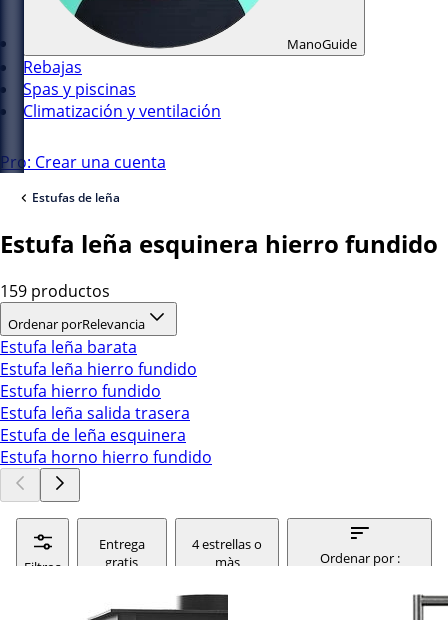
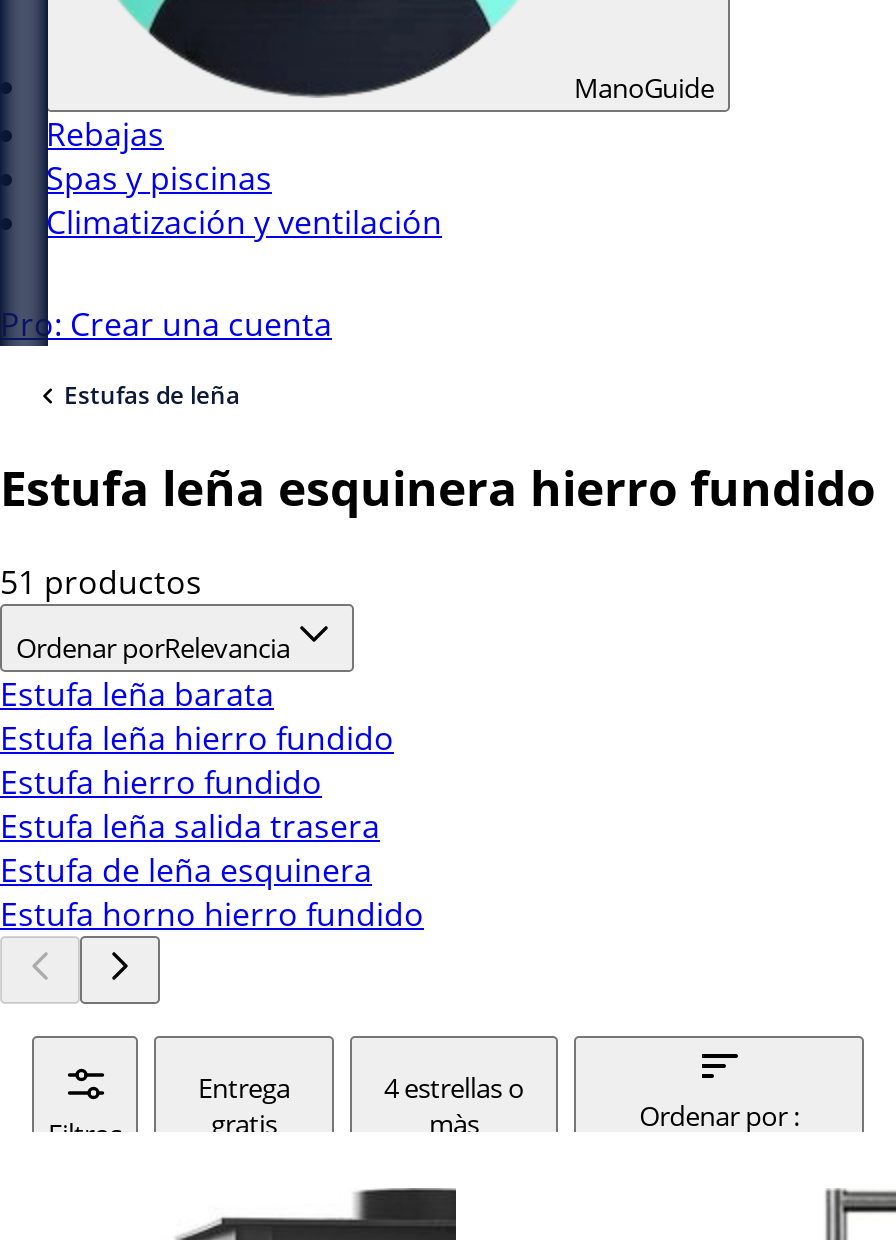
[0,280,110,302] 159 productos -> [0,560,202,604] 51 productos

